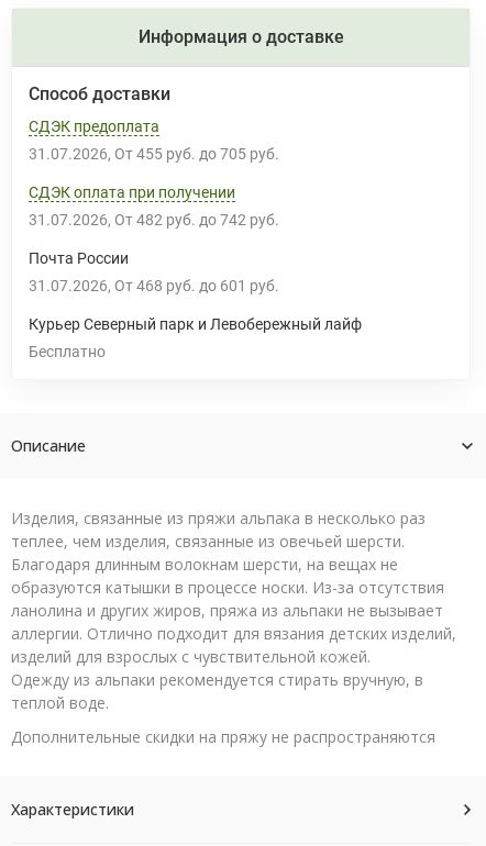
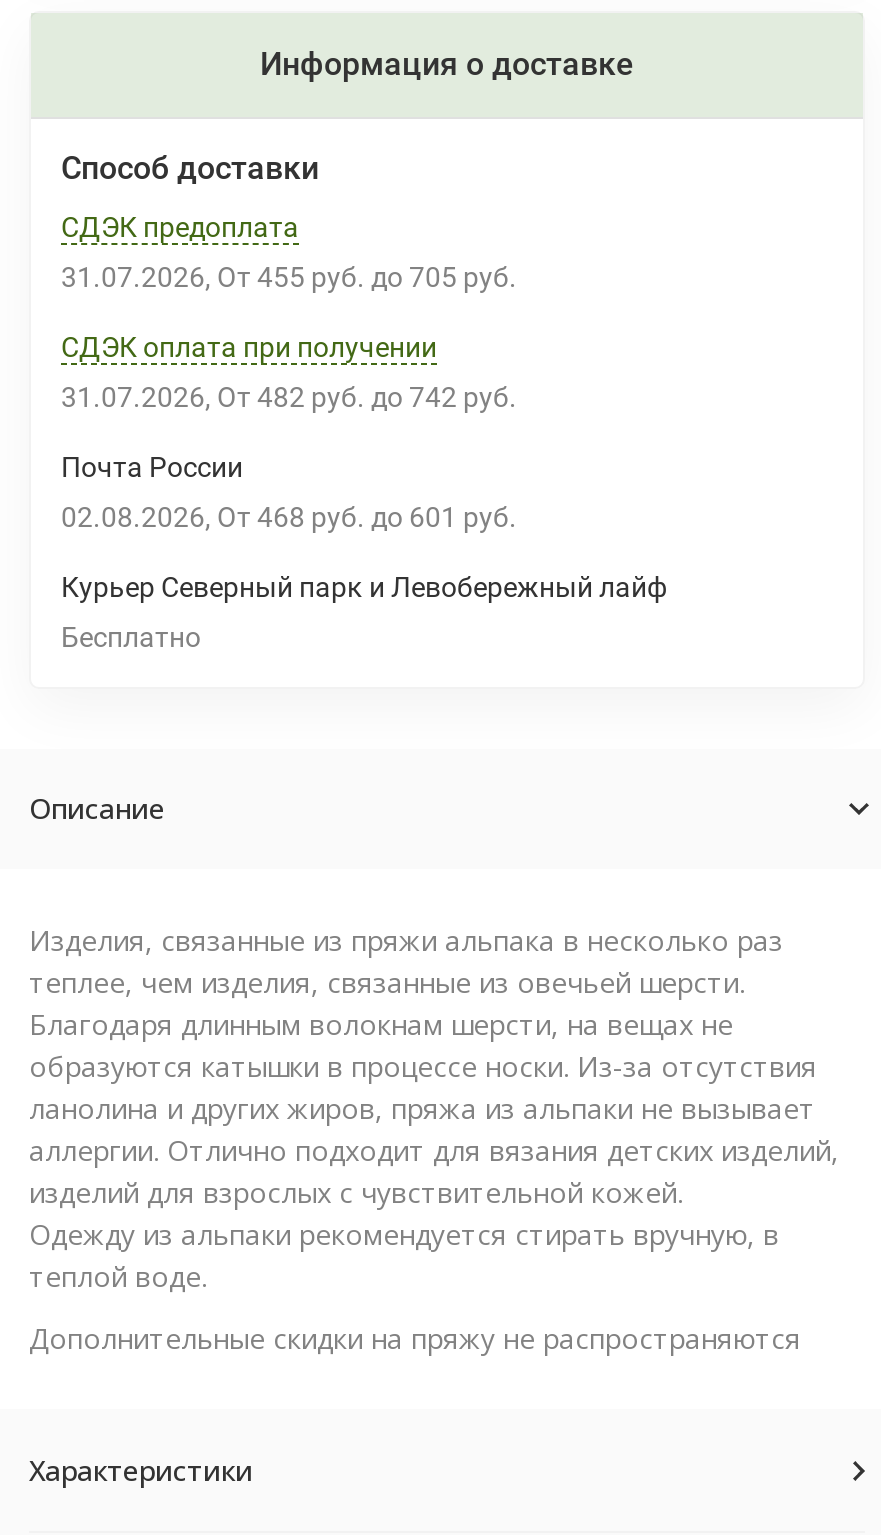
[29,277,133,294] 31.07.2026 От -> [61,501,251,533] 02.08.2026 От

